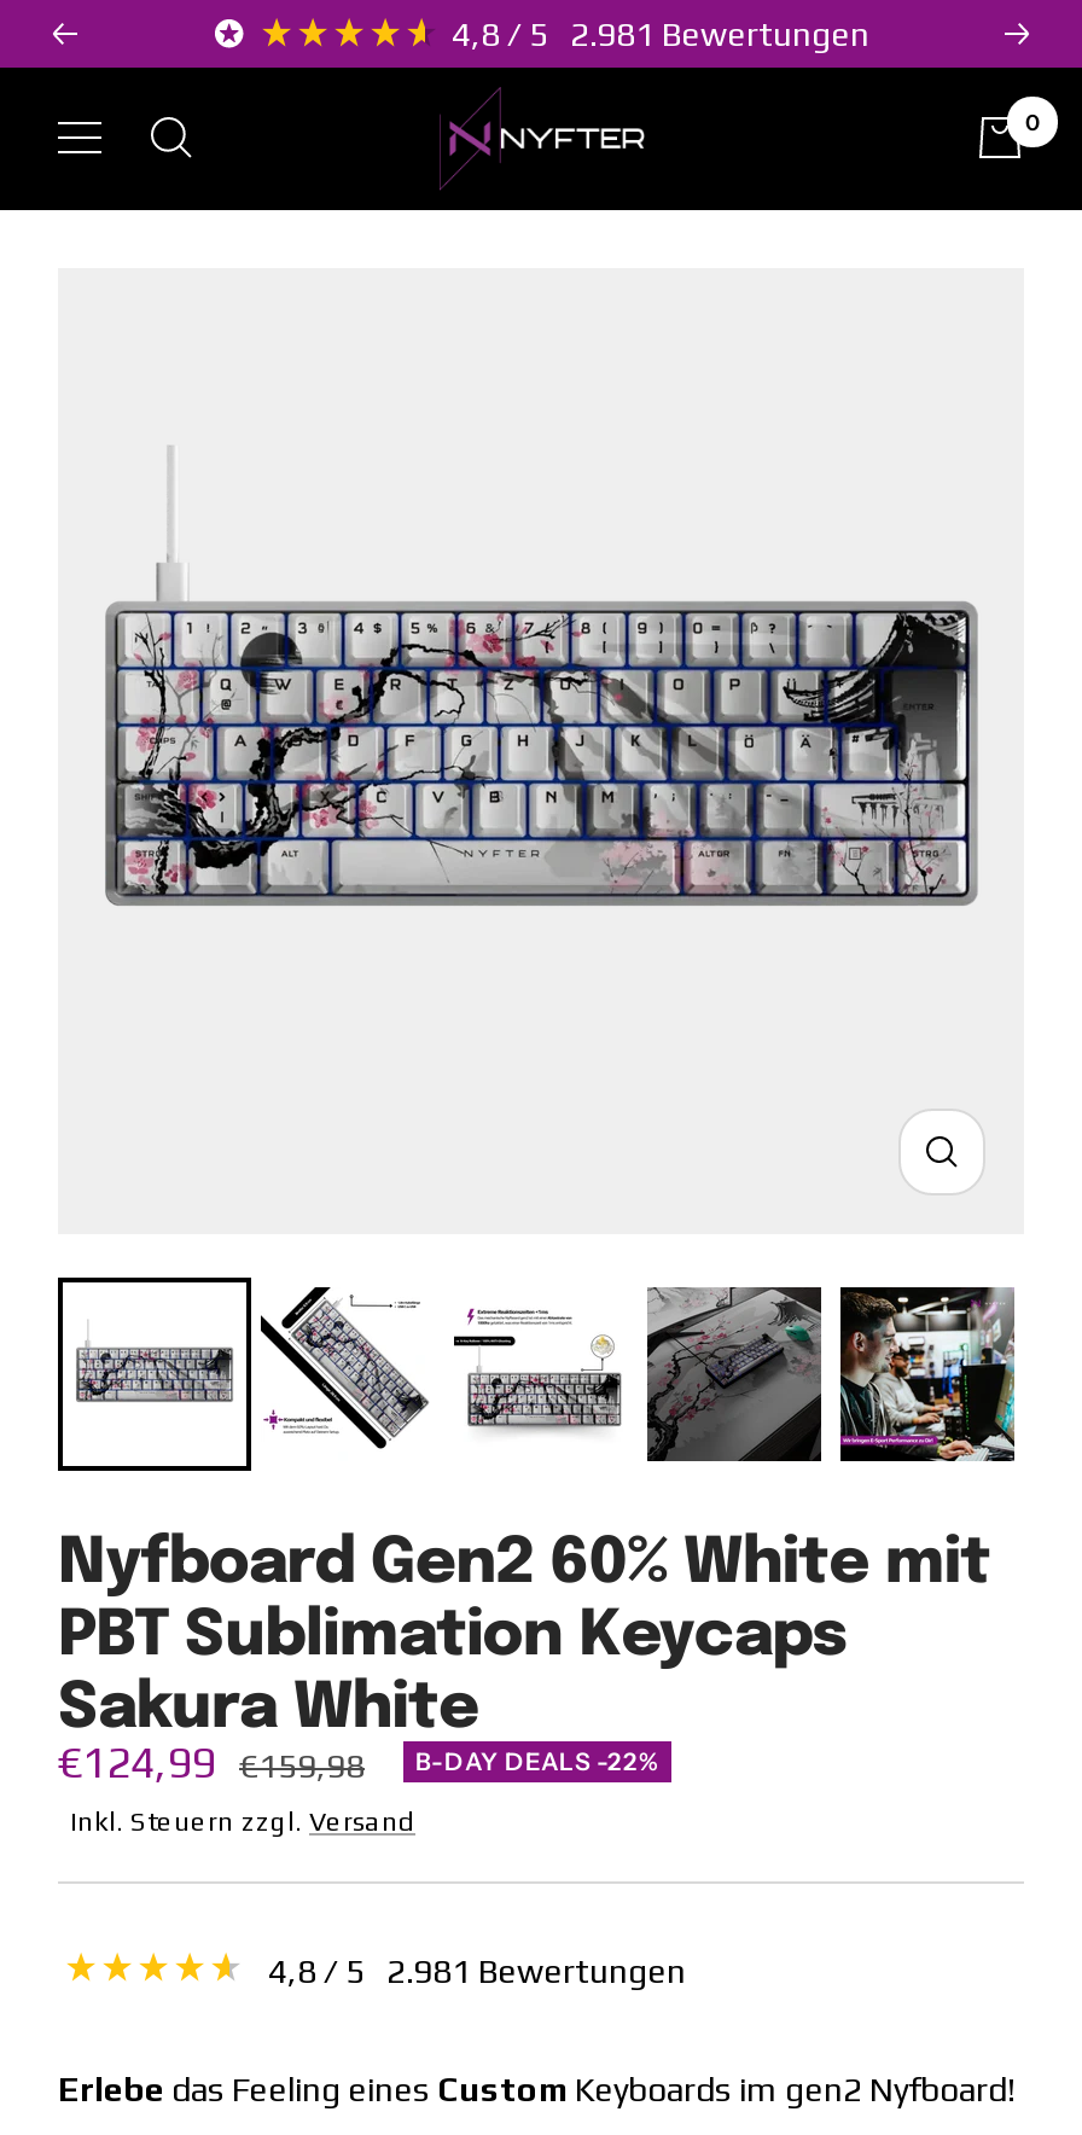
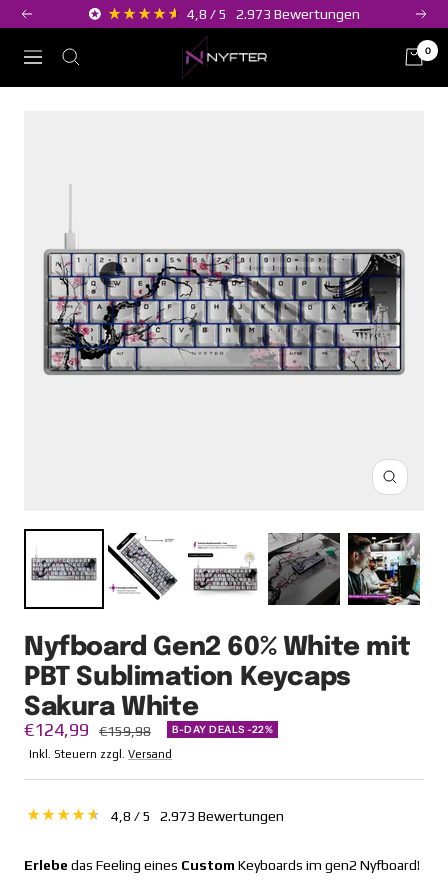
[452,13,869,52] 4,8 / 5 2.981 Bewertungen -> [187,5,360,21] 4,8 / 5 2.973 Bewertungen
[268,1950,686,1989] 4,8 / 5 2.981 Bewertungen -> [111,807,284,823] 4,8 / 5 2.973 Bewertungen

